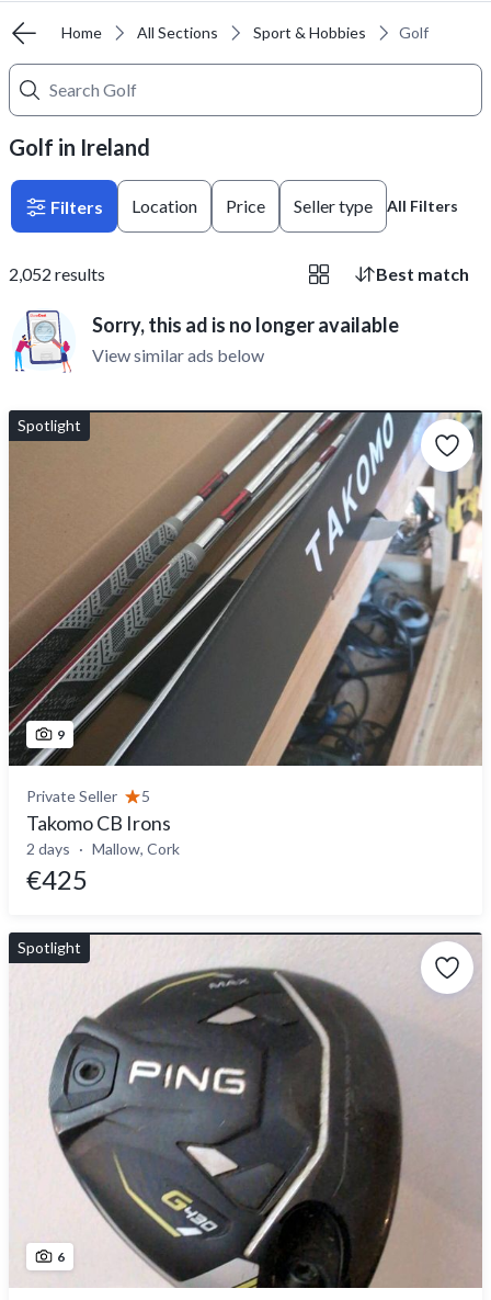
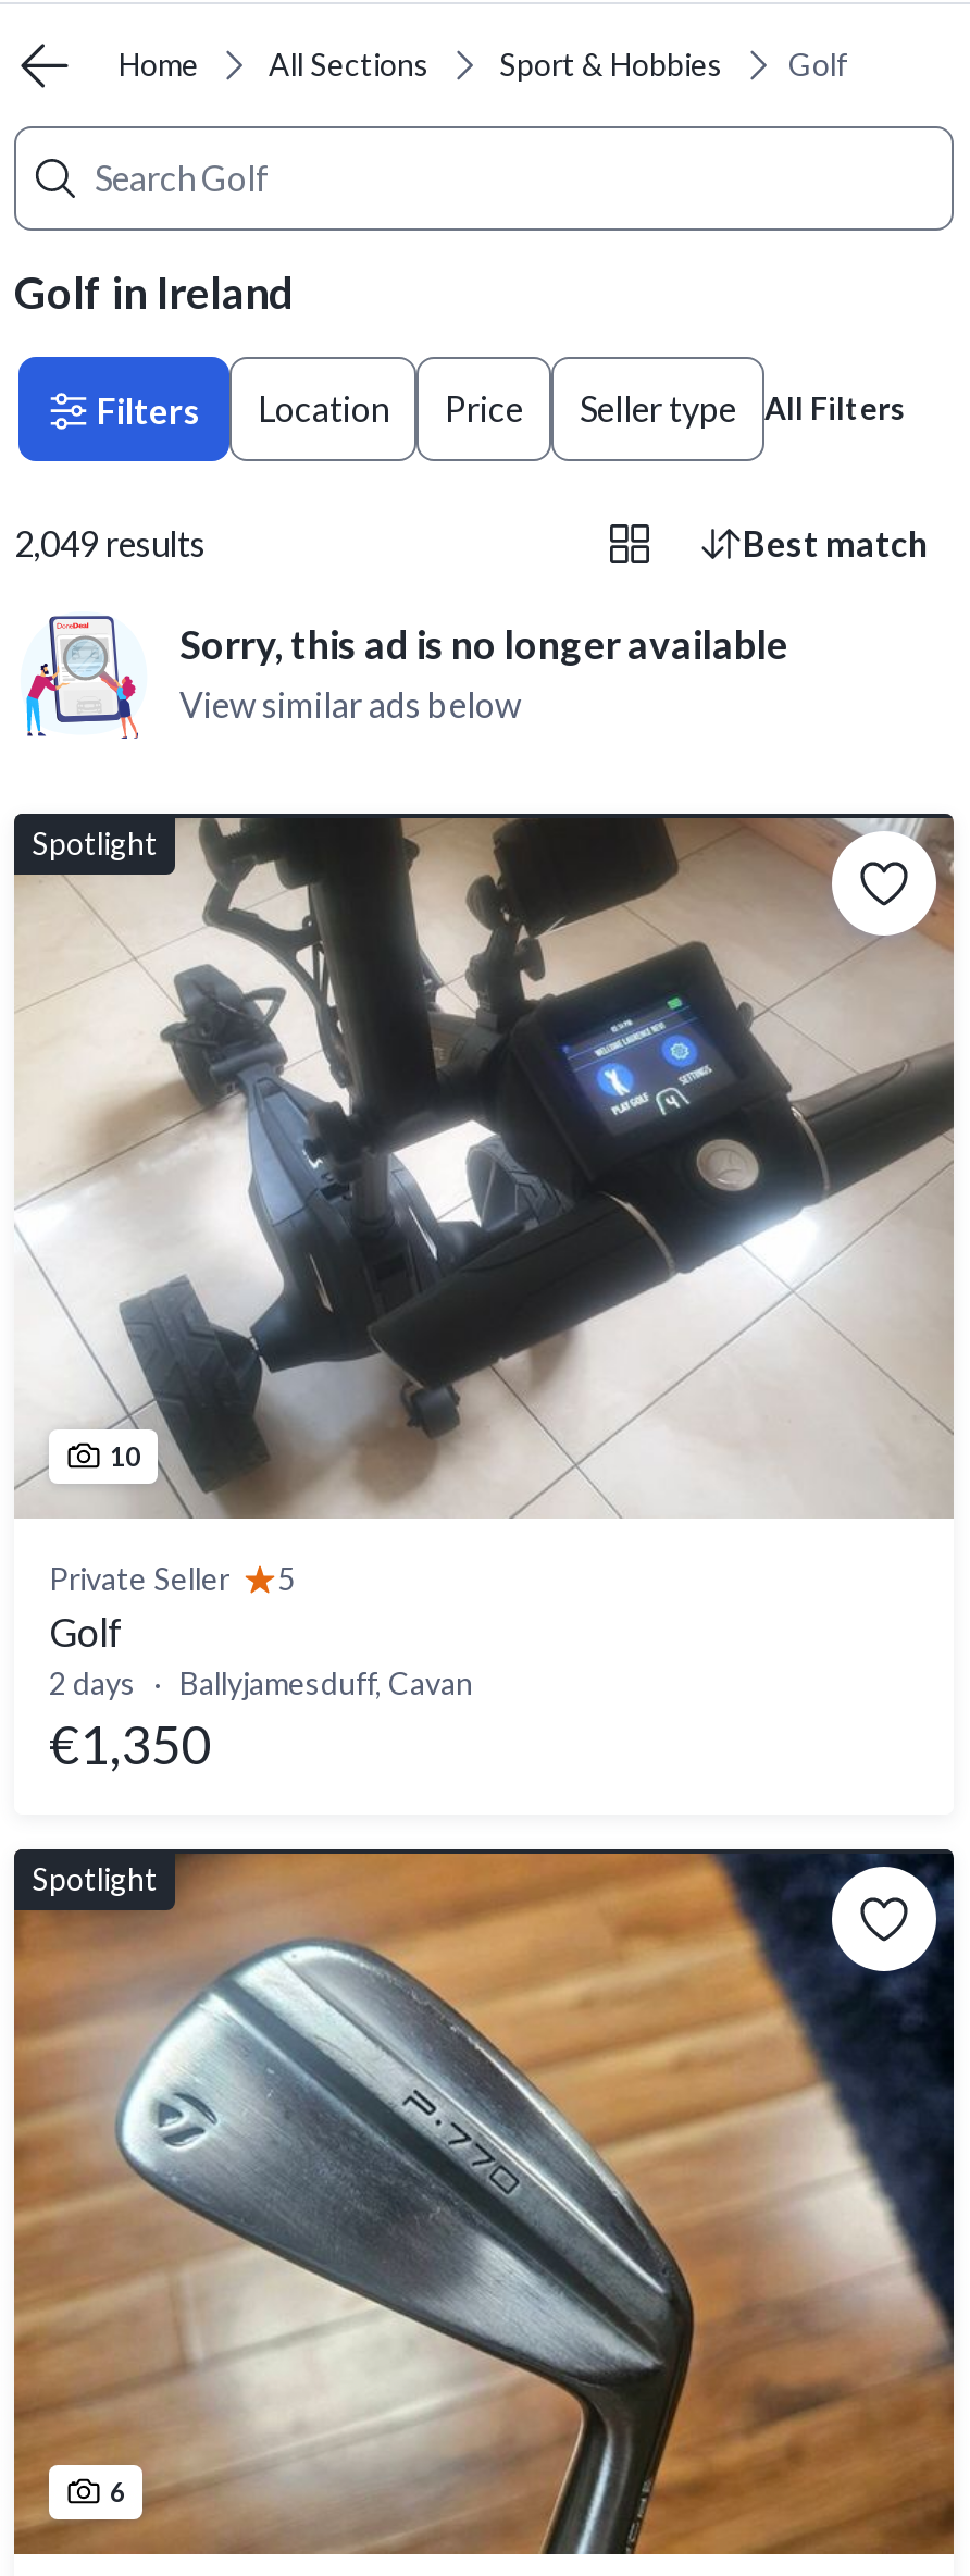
[9,263,105,284] 2,052 results -> [14,522,206,563] 2,049 results
[8,411,482,767] [image] | 9 -> [14,816,956,1521] [image] | 10
[26,811,171,835] Takomo CB Irons -> [49,1608,123,1656] Golf
[26,839,180,895] Mallow, Cork | €425 -> [49,1664,473,1775] Ballyjamesduff, Cavan | €1,350
[9,935,482,1289] [image] -> [12,1852,956,2556] [image]

